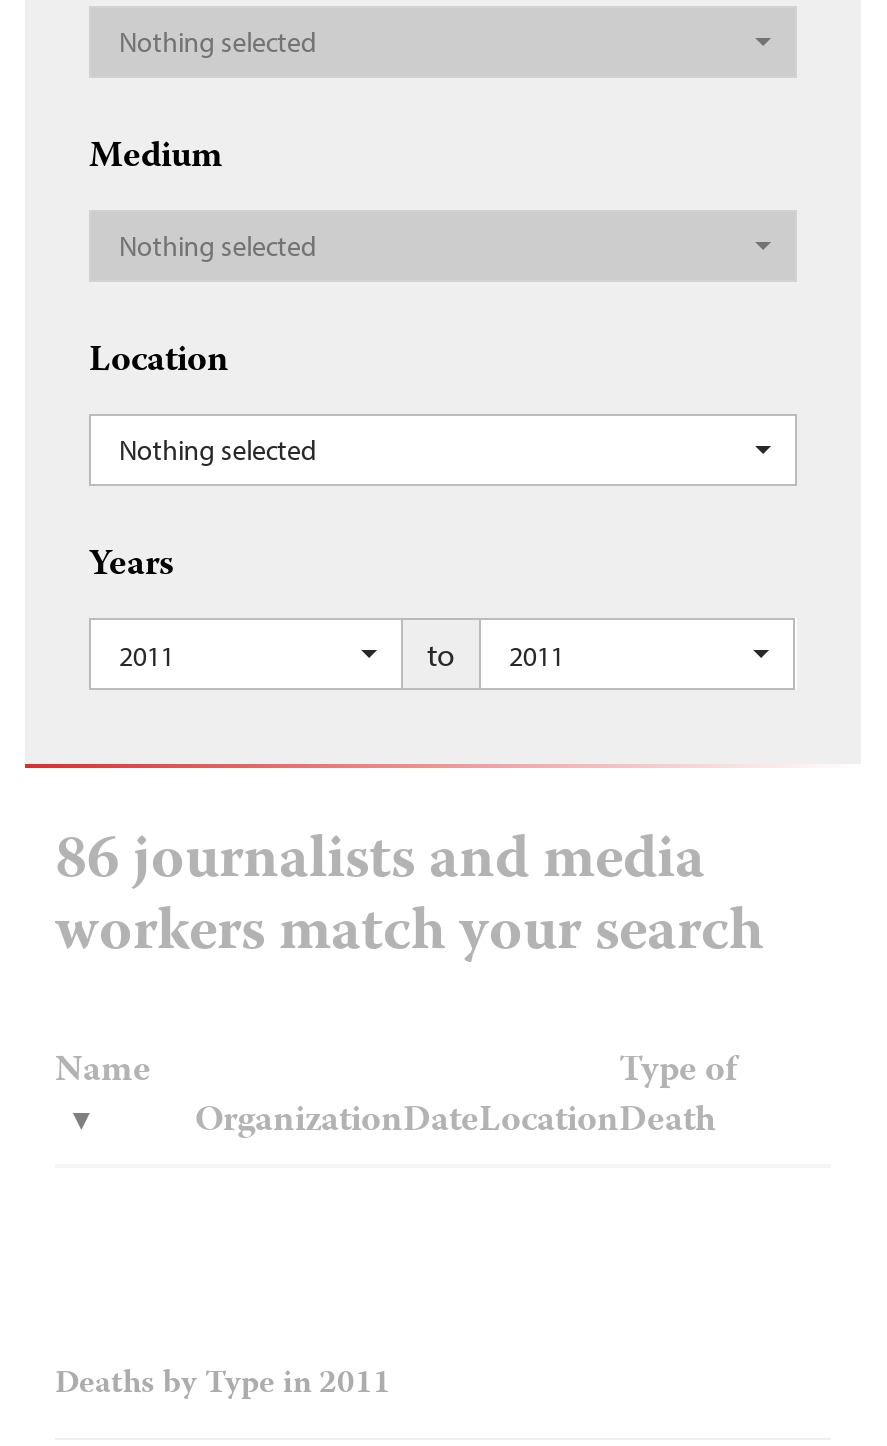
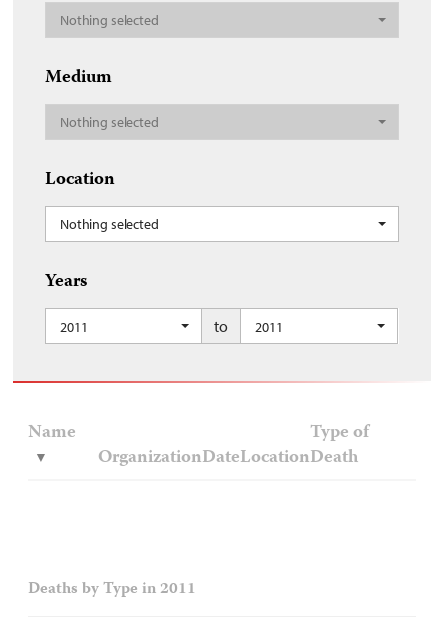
[55,815,763,985] 86 journalists and media | workers match your search -> none

